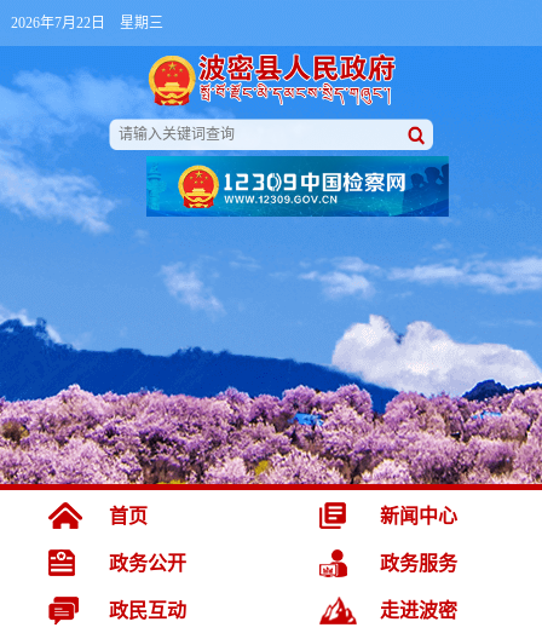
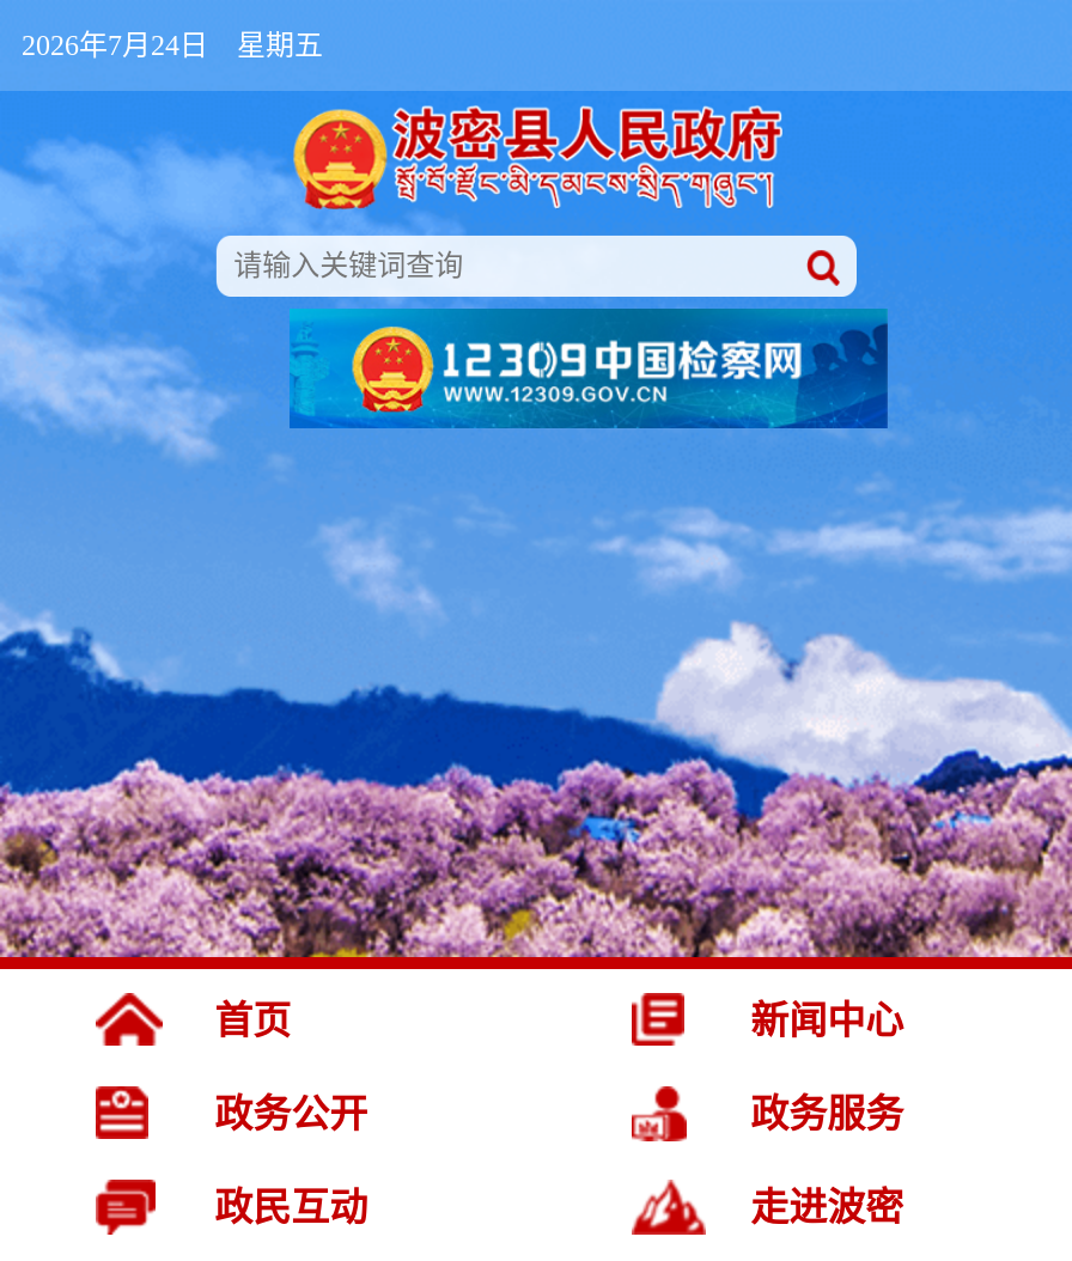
[11,15,163,31] 2026年7月22日 星期三 -> [22,29,323,62] 2026年7月24日 星期五

